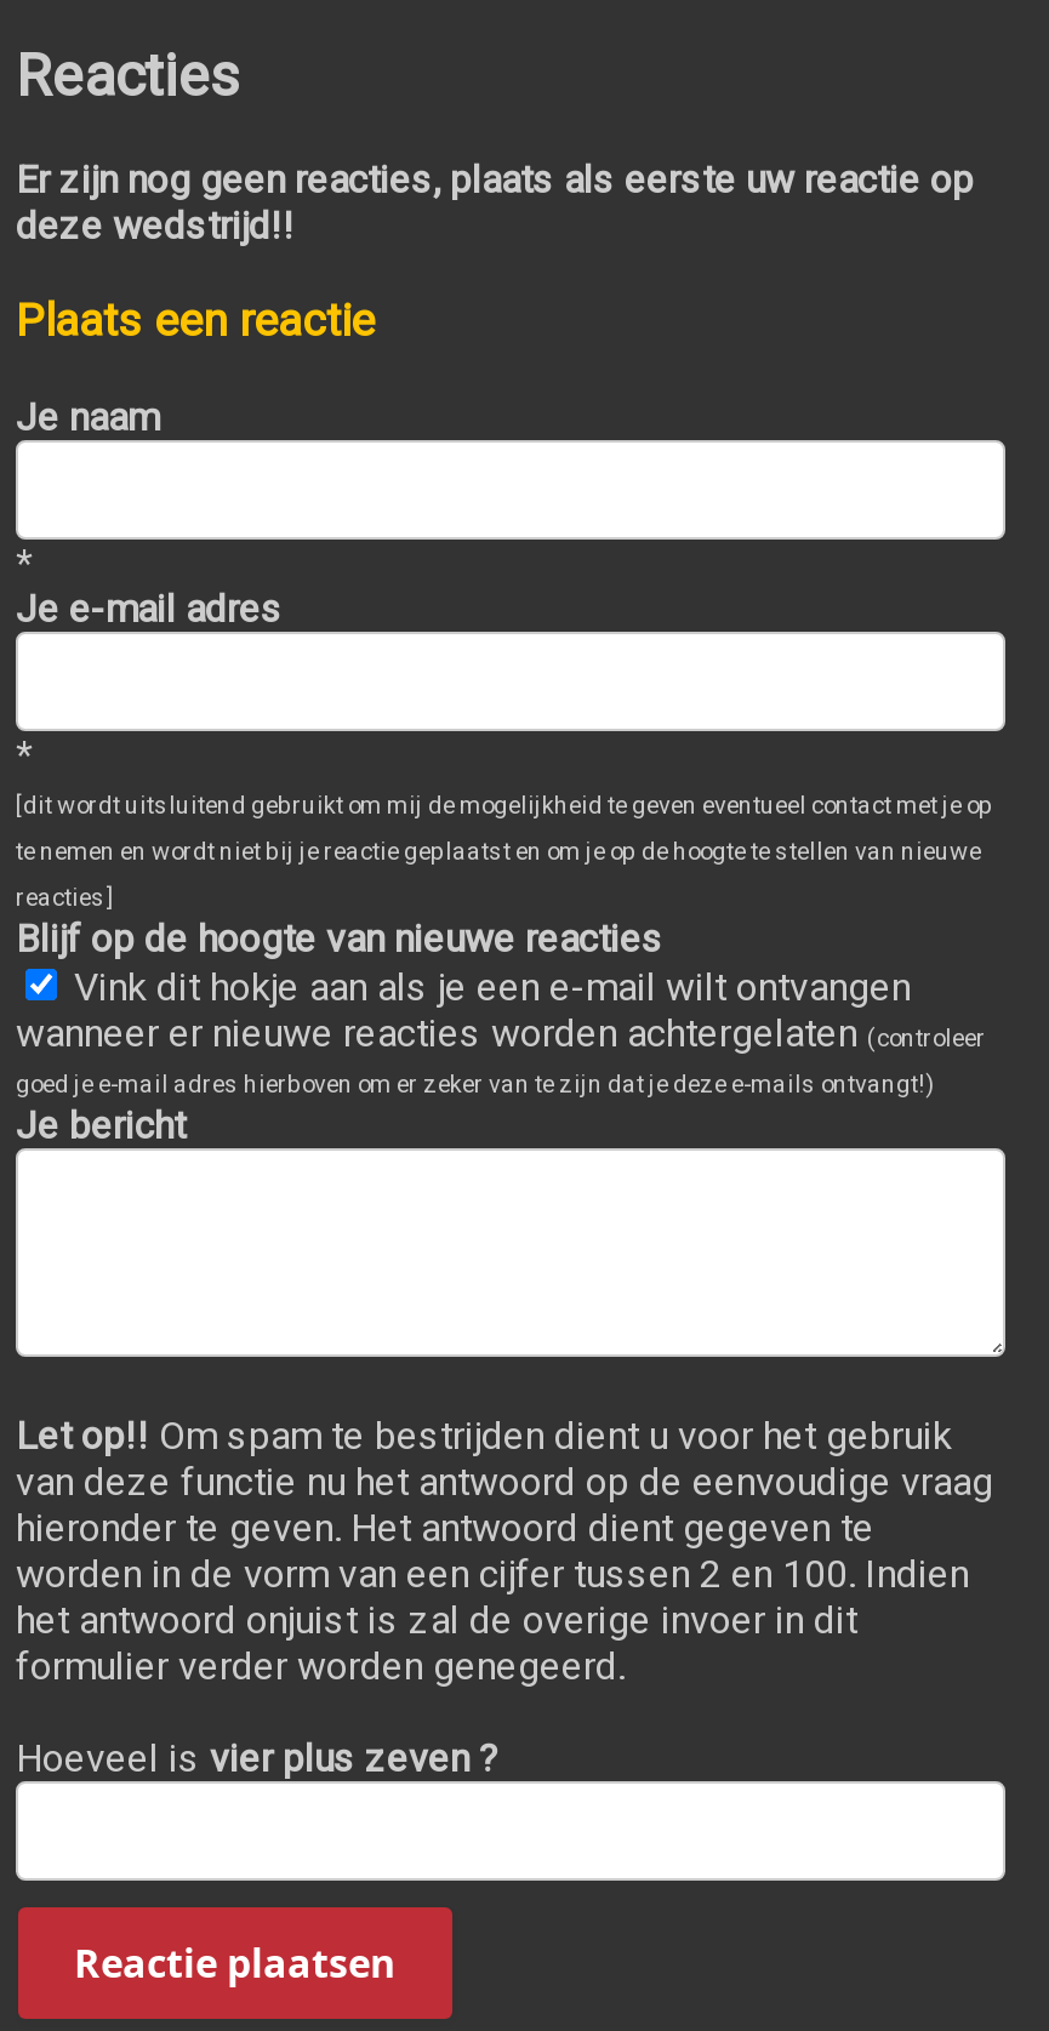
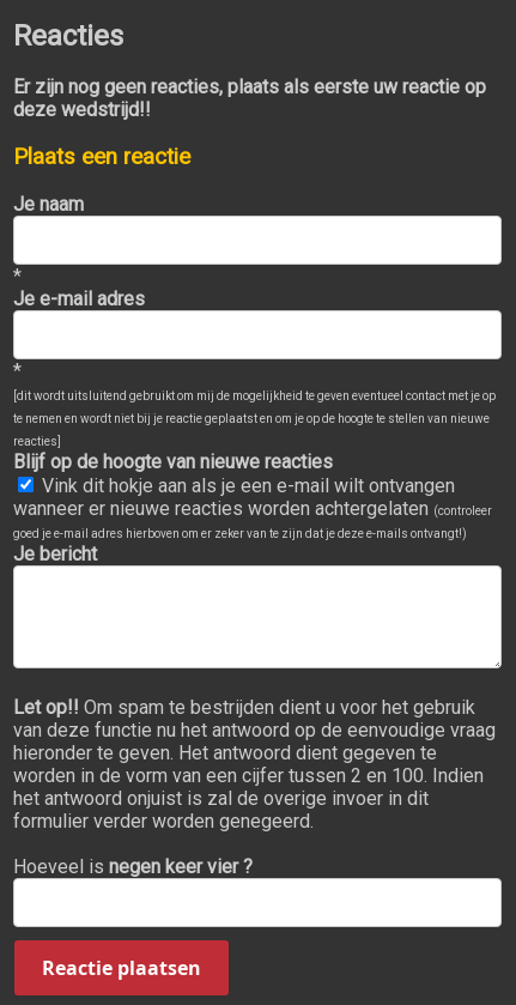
[16,1735,498,1781] Hoeveel is vier plus zeven ? -> [13,855,253,878] Hoeveel is negen keer vier ?

